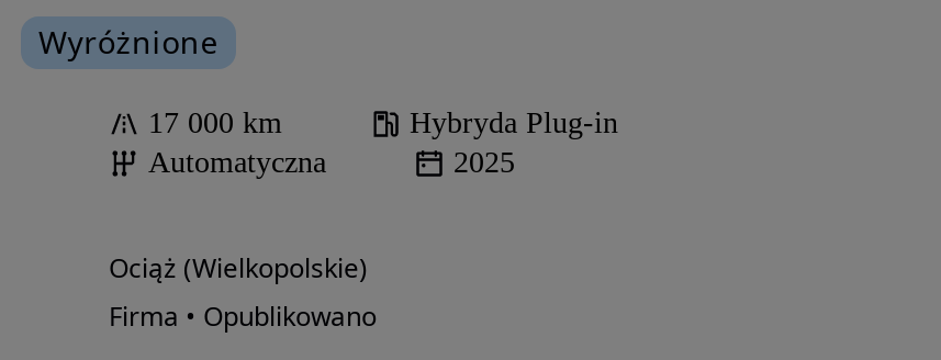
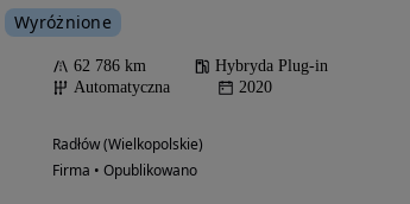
[148,108,282,140] 17 000 km -> [74,57,146,75] 62 786 km
[453,147,515,180] 2025 -> [239,78,272,96] 2020
[109,250,368,288] Ociąż (Wielkopolskie) -> [52,134,203,154] Radłów (Wielkopolskie)

